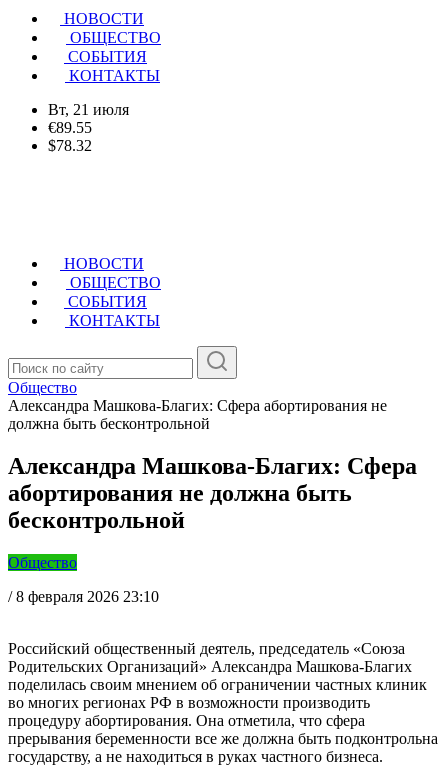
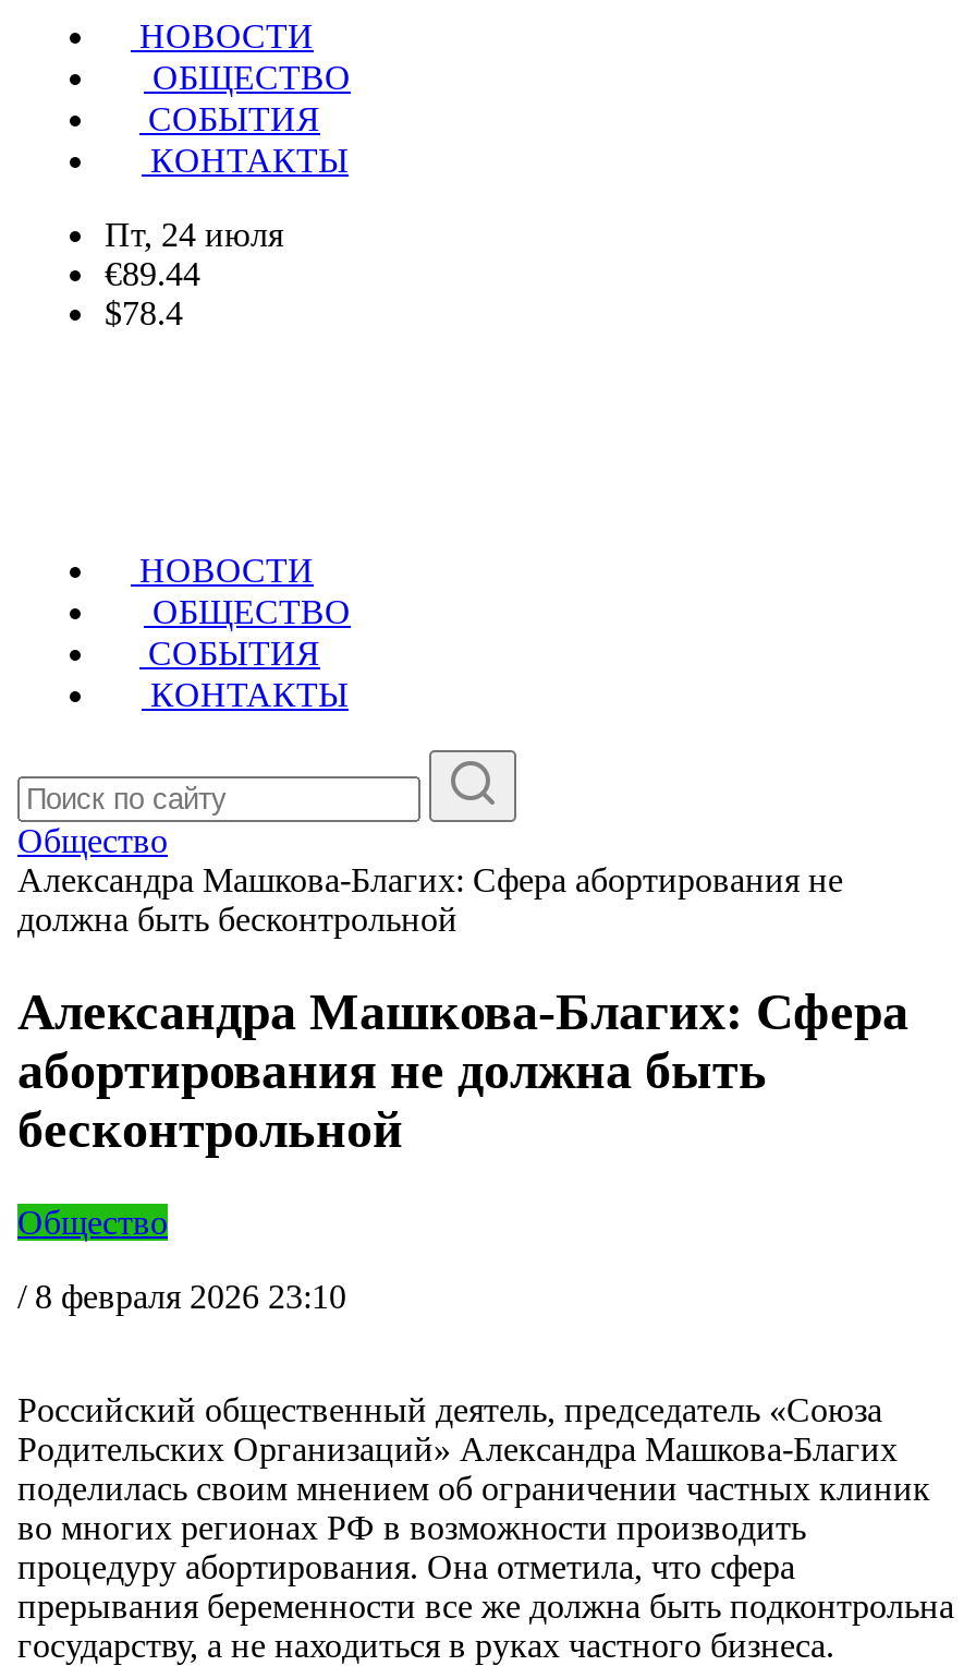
[48,101,129,118] Вт, 21 июля -> [105,216,283,253] Пт, 24 июля
[48,119,92,136] €89.55 -> [105,255,200,292] €89.44
[48,137,92,154] $78.32 -> [105,294,183,331] $78.4

